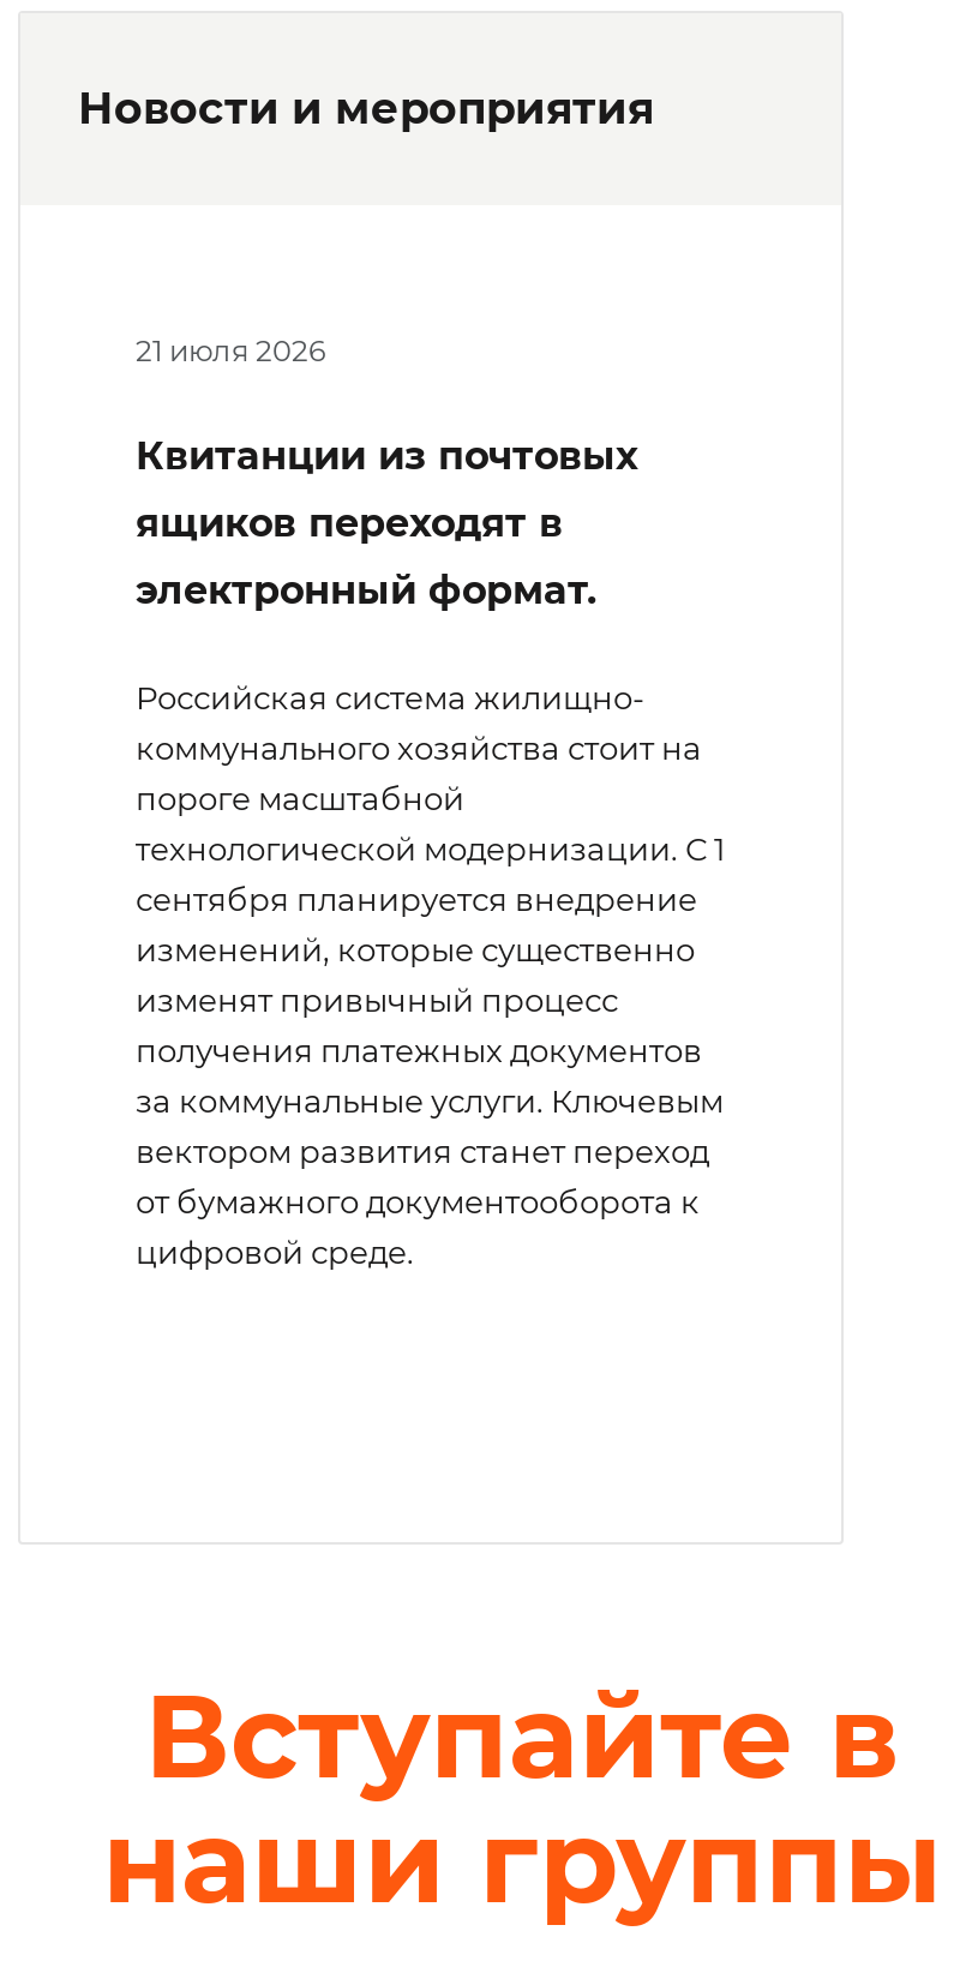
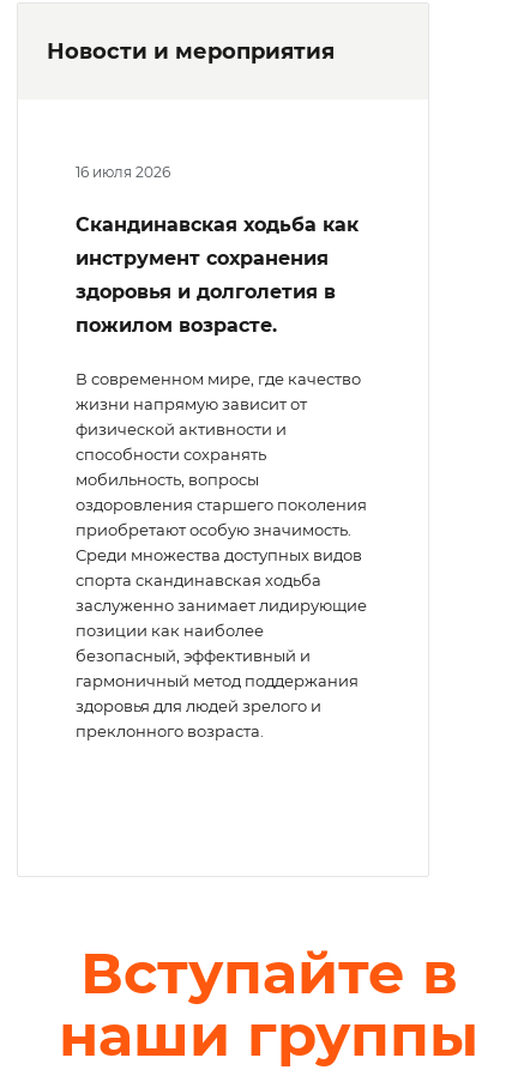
[136,333,726,1271] 21 июля 2026 | Квитанции из почтовых | ящиков переходят в | электронный формат. | Российская система жилищно- | коммунального хозяйства стоит на | пороге масштабной | технологической модернизации. С 1 | сентября планируется внедрение | изменений, которые существенно | изменят привычный процесс | получения платежных документов | за коммунальные услуги. Ключевым | вектором развития станет переход | от бумажного документооборота к | цифровой среде. -> [76,163,367,741] 16 июля 2026 | Скандинавская ходьба как | инструмент сохранения | здоровья и долголетия в | пожилом возрасте. | В современном мире, где качество | жизни напрямую зависит от | физической активности и | способности сохранять | мобильность, вопросы | оздоровления старшего поколения | приобретают особую значимость. | Среди множества доступных видов | спорта скандинавская ходьба | заслуженно занимает лидирующие | позиции как наиболее | безопасный, эффективный и | гармоничный метод поддержания | здоровья для людей зрелого и | преклонного возраста.

